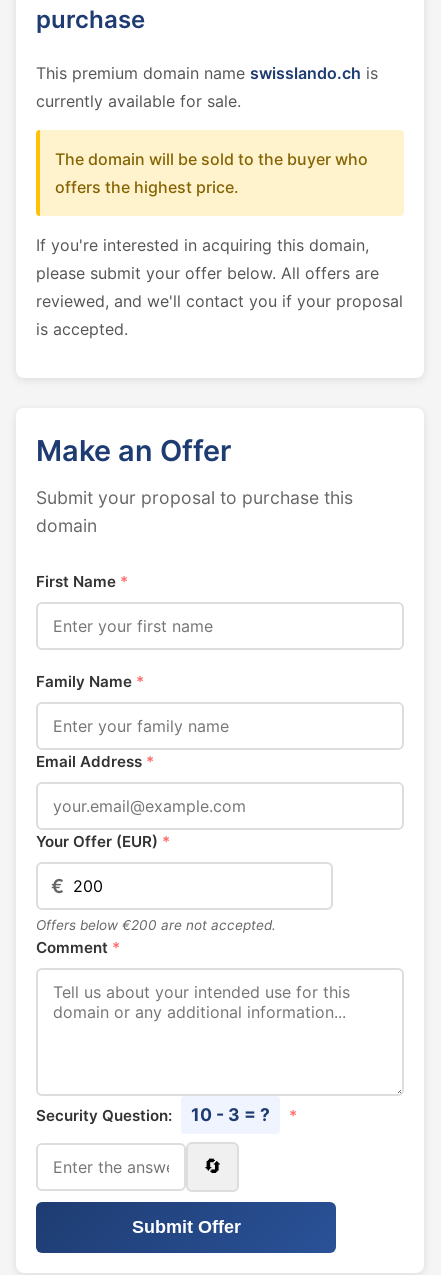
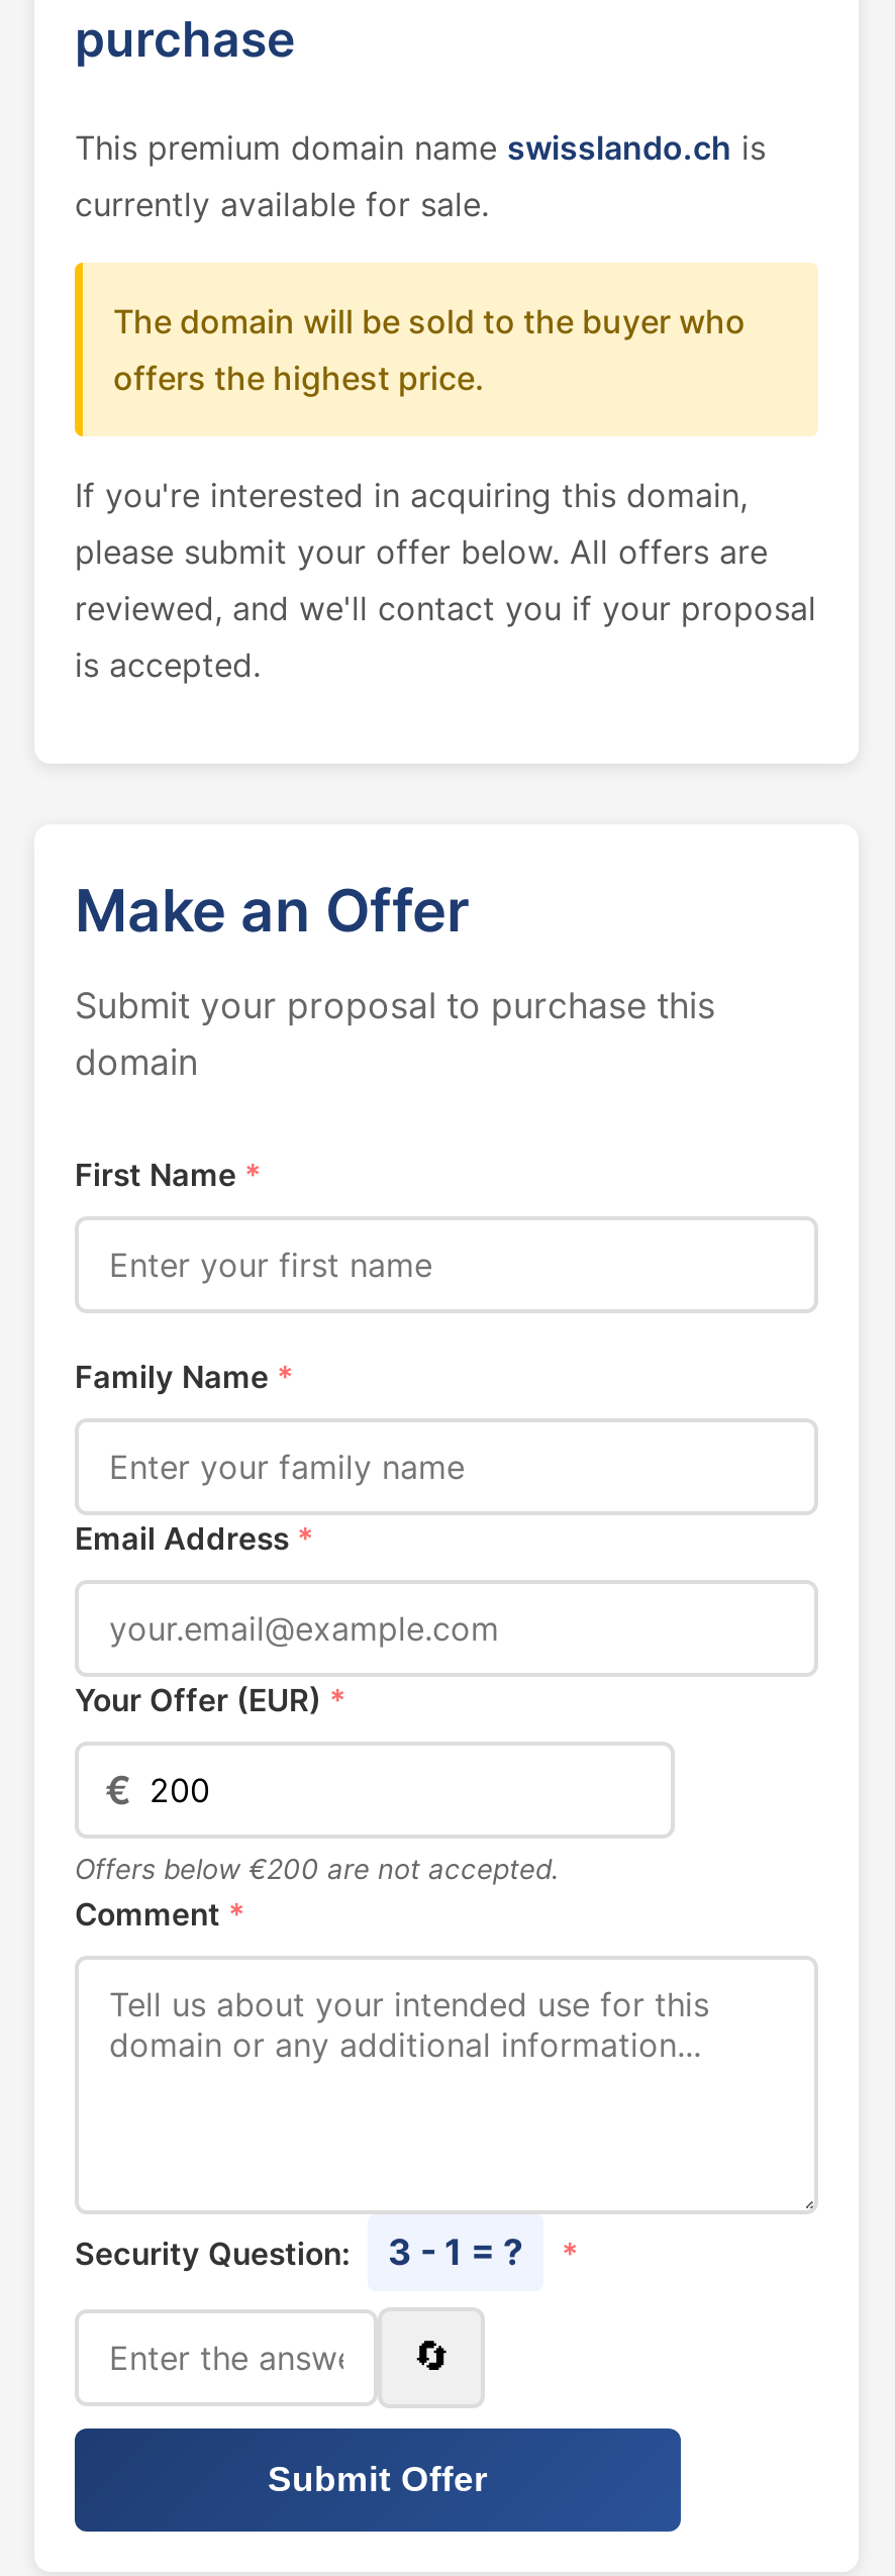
[191,1104,270,1125] 10 - 3 = ? -> [388,2231,523,2273] 3 - 1 = ?

